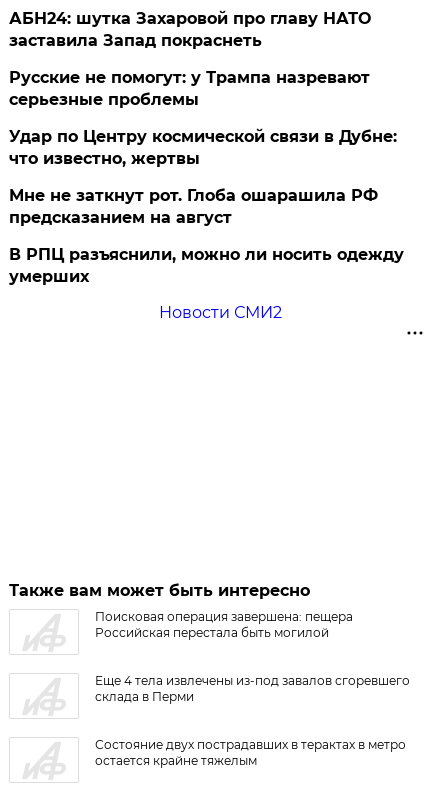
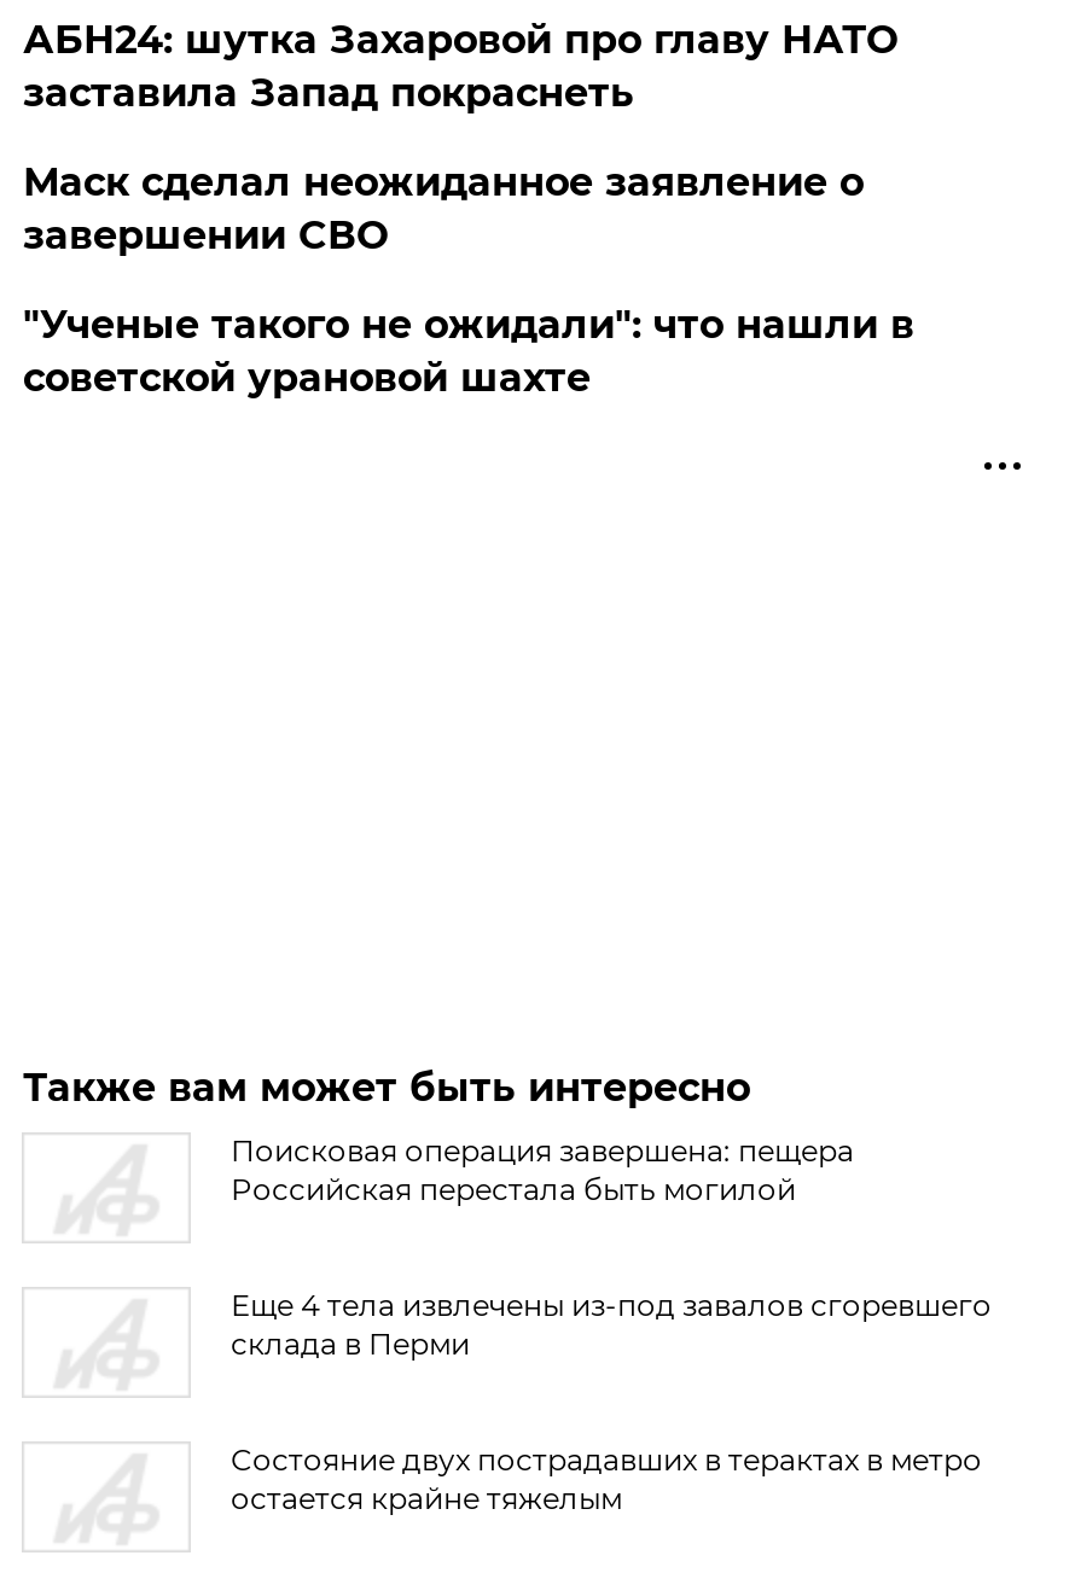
[9,68,404,322] Русские не помогут: у Трампа назревают | серьезные проблемы | Удар по Центру космической связи в Дубне: | что известно, жертвы | Мне не заткнут рот. Глоба ошарашила РФ | предсказанием на август | В РПЦ разъяснили, можно ли носить одежду | умерших | Новости СМИ2 -> [23,159,914,401] Маск сделал неожиданное заявление о | завершении СВО | "Ученые такого не ожидали": что нашли в | советской урановой шахте

